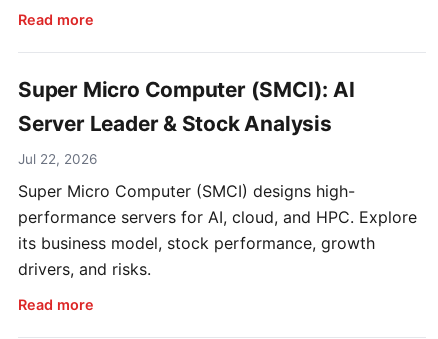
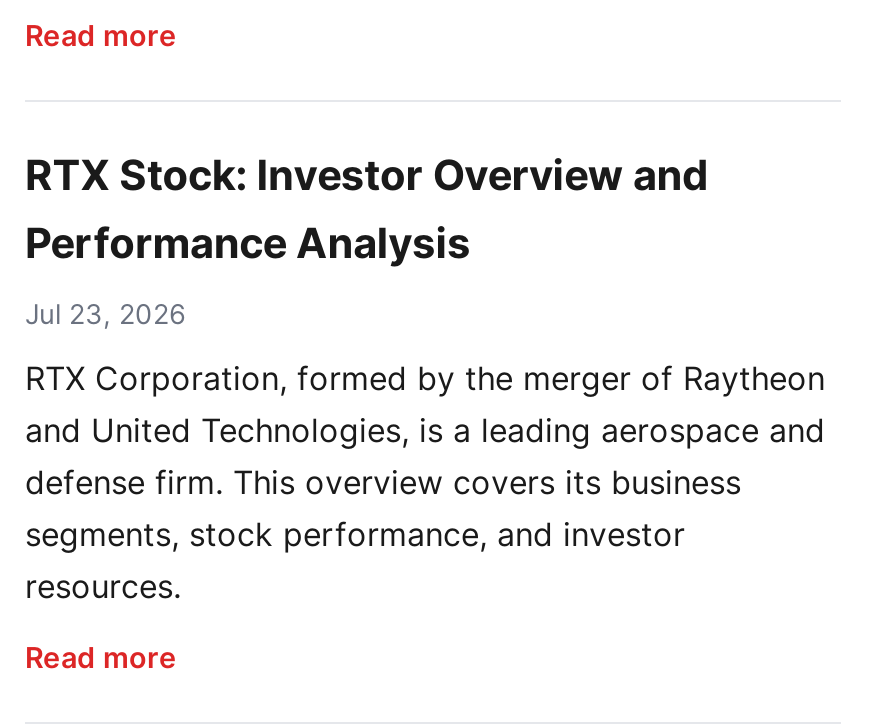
[18,77,355,136] Super Micro Computer (SMCI): AI | Server Leader & Stock Analysis -> [25,151,708,269] RTX Stock: Investor Overview and | Performance Analysis
[18,151,97,167] Jul 22, 2026 -> [25,297,185,329] Jul 23, 2026
[18,181,417,279] Super Micro Computer (SMCI) designs high- | performance servers for AI, cloud, and HPC. Explore | its business model, stock performance, growth | drivers, and risks. -> [25,357,825,605] RTX Corporation, formed by the merger of Raytheon | and United Technologies, is a leading aerospace and | defense firm. This overview covers its business | segments, stock performance, and investor | resources.

